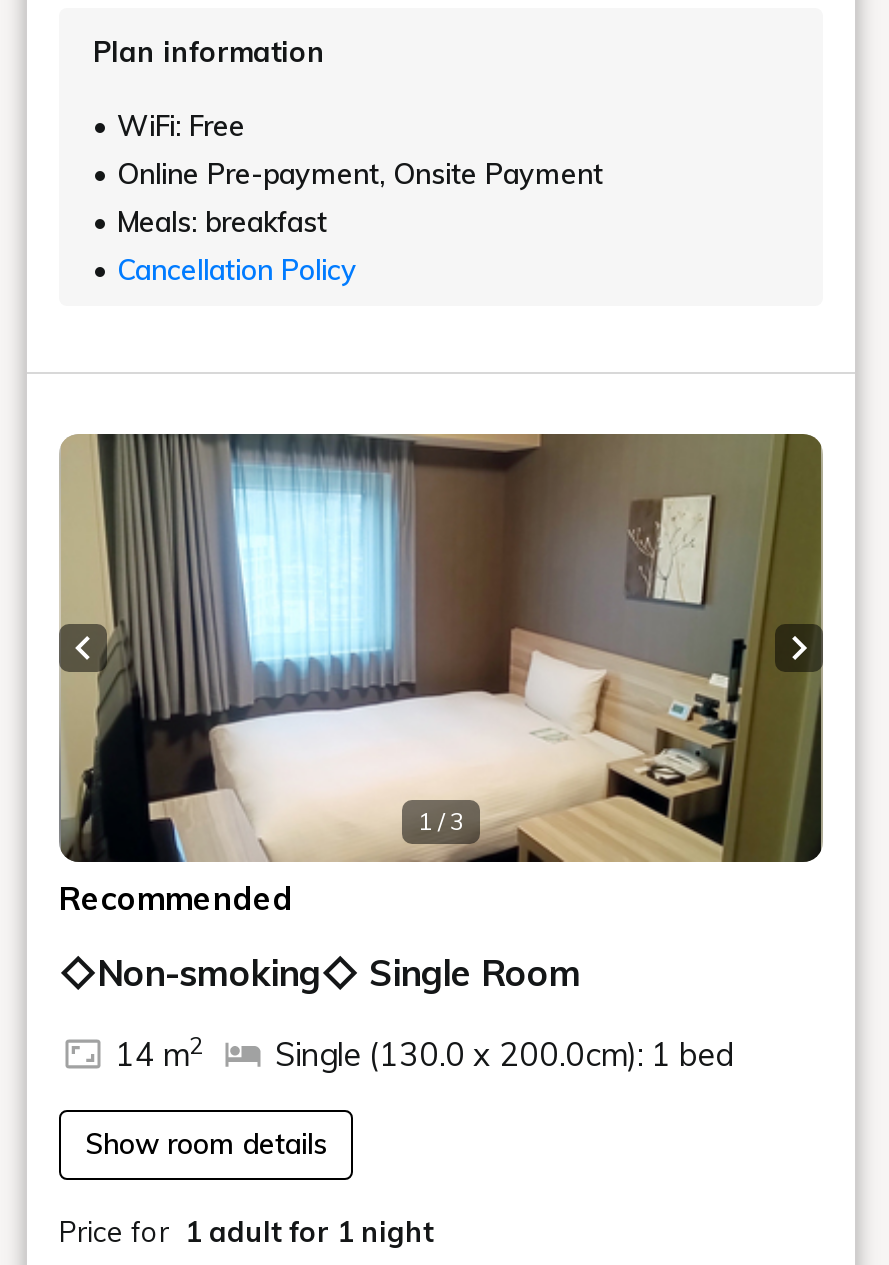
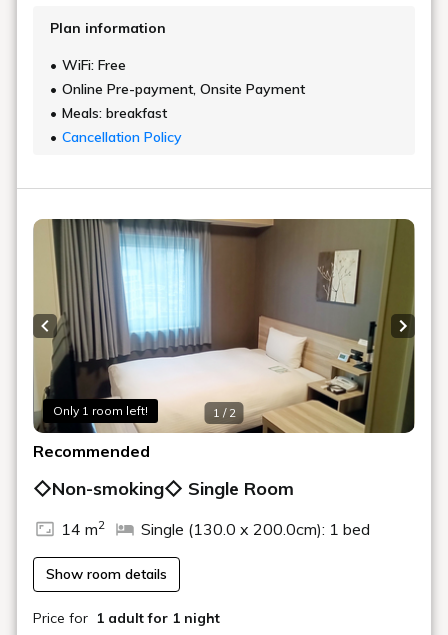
[418,807,464,837] 1 / 3 -> [53,403,235,420] Only 1 room left! | 1 / 2

